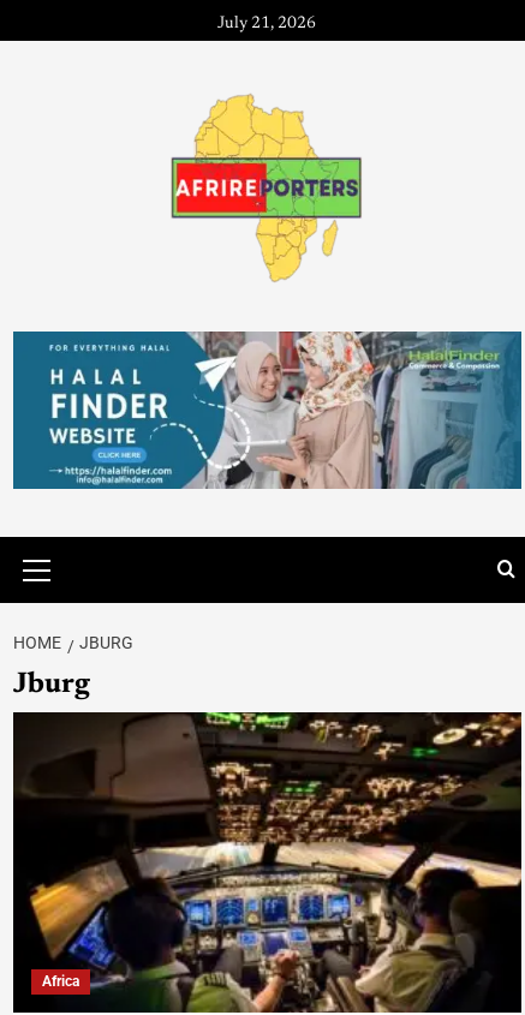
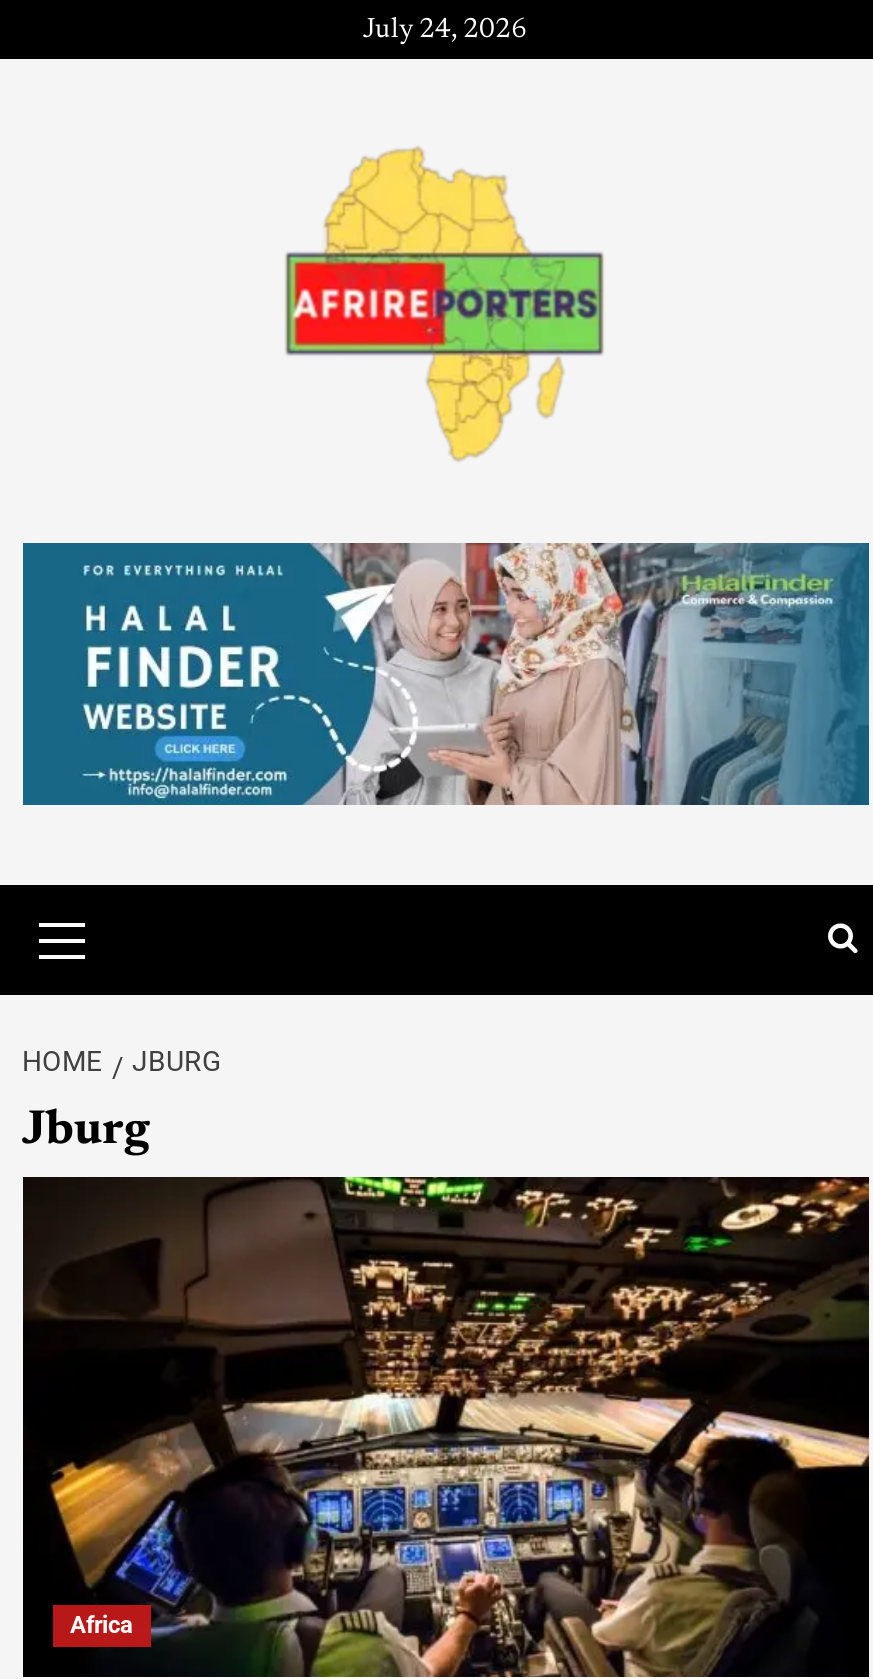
[217,16,316,32] July 21, 2026 -> [363,17,527,45] July 24, 2026

